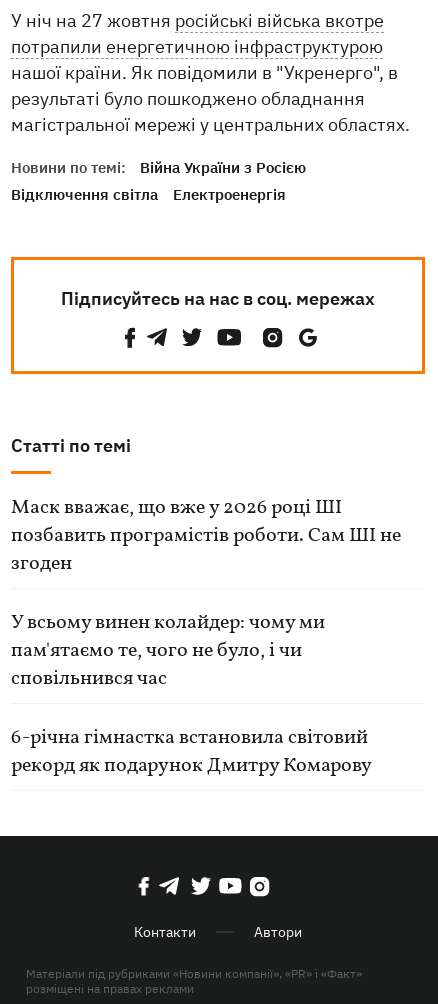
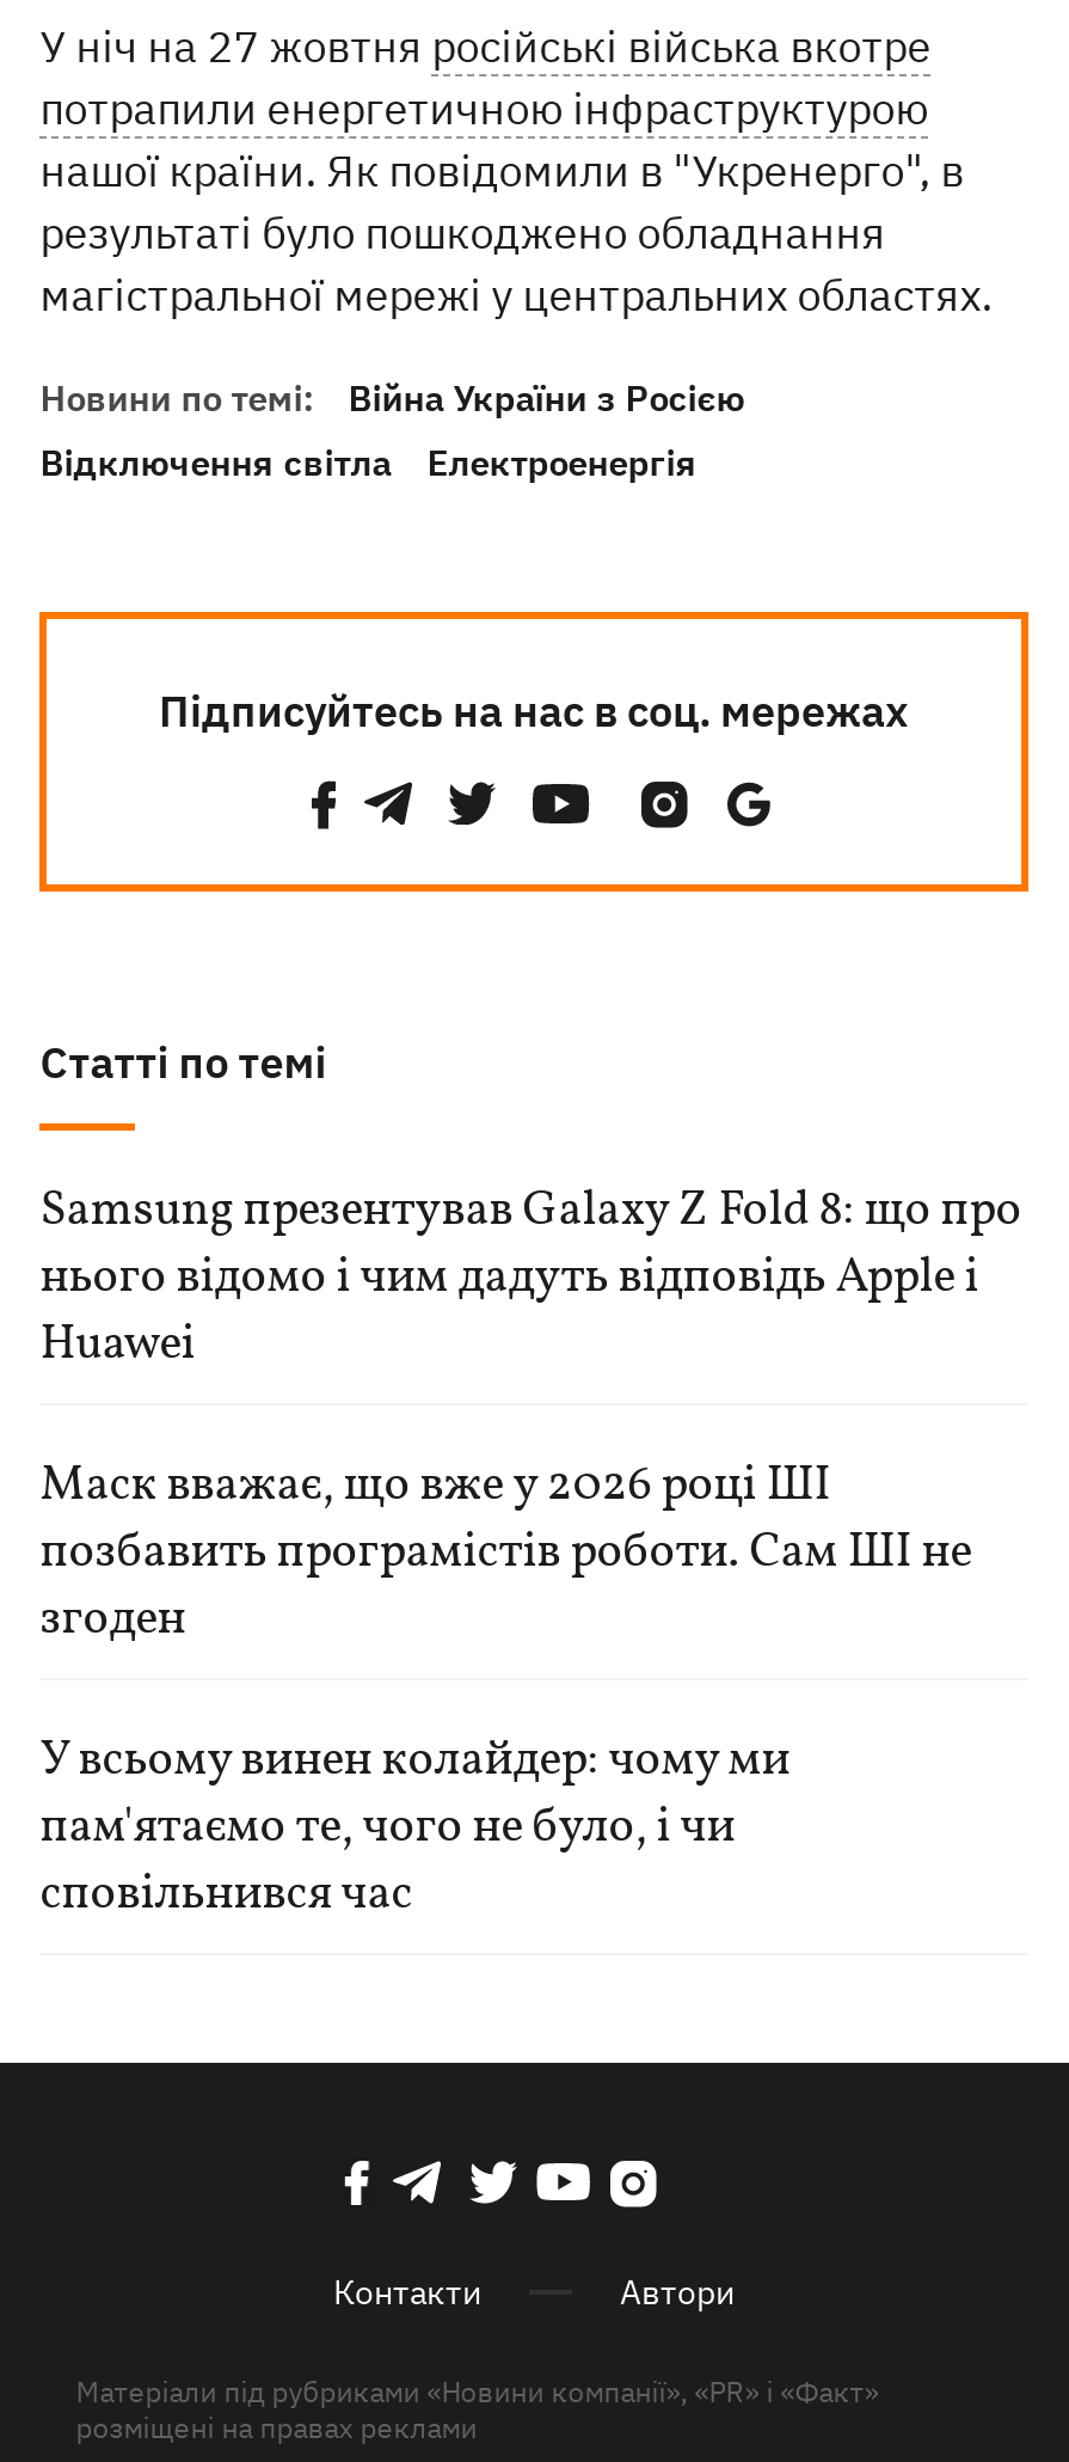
none -> [40,1178,1022,1379] Samsung презентував Galaxy Z Fold 8: що про | нього відомо і чим дадуть відповідь Apple і | Huawei
moved [11,494,401,693] -> [40,1453,972,1929]: Маск вважає, що вже у 2026 році ШІ | позбавить програмістів роботи. Сам ШІ не | згоден | У всьому винен колайдер: чому ми | пам'ятаємо те, чого не було, і чи | сповільнився час
[11,724,372,780] 6-річна гімнастка встановила світовий | рекорд як подарунок Дмитру Комарову -> none

